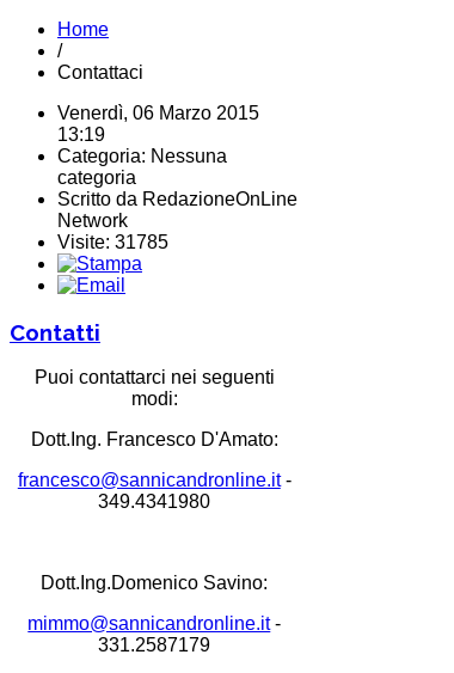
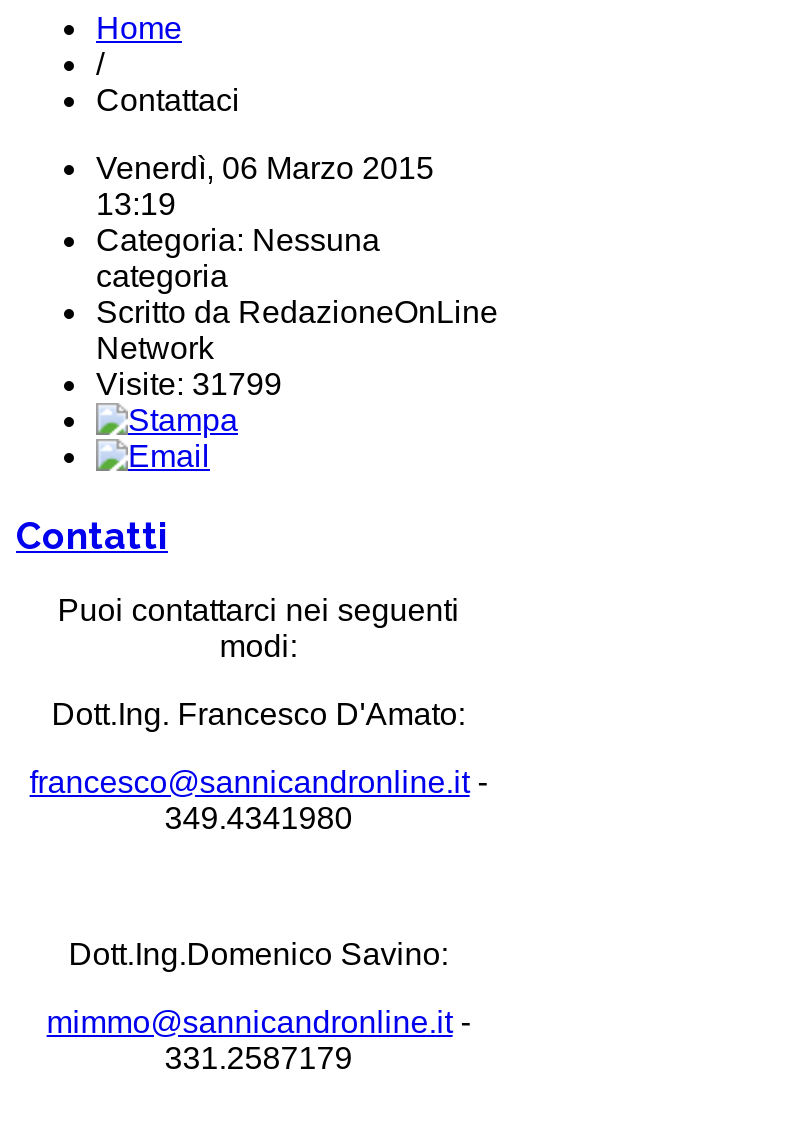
[57,232,168,252] Visite: 31785 -> [96,367,282,401] Visite: 31799

